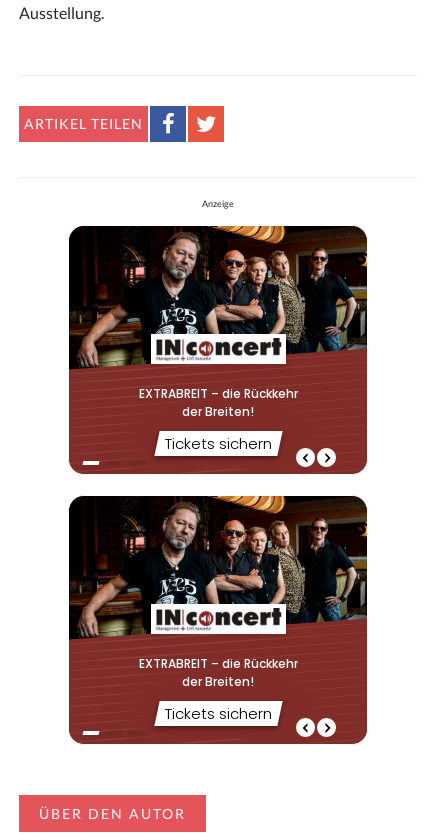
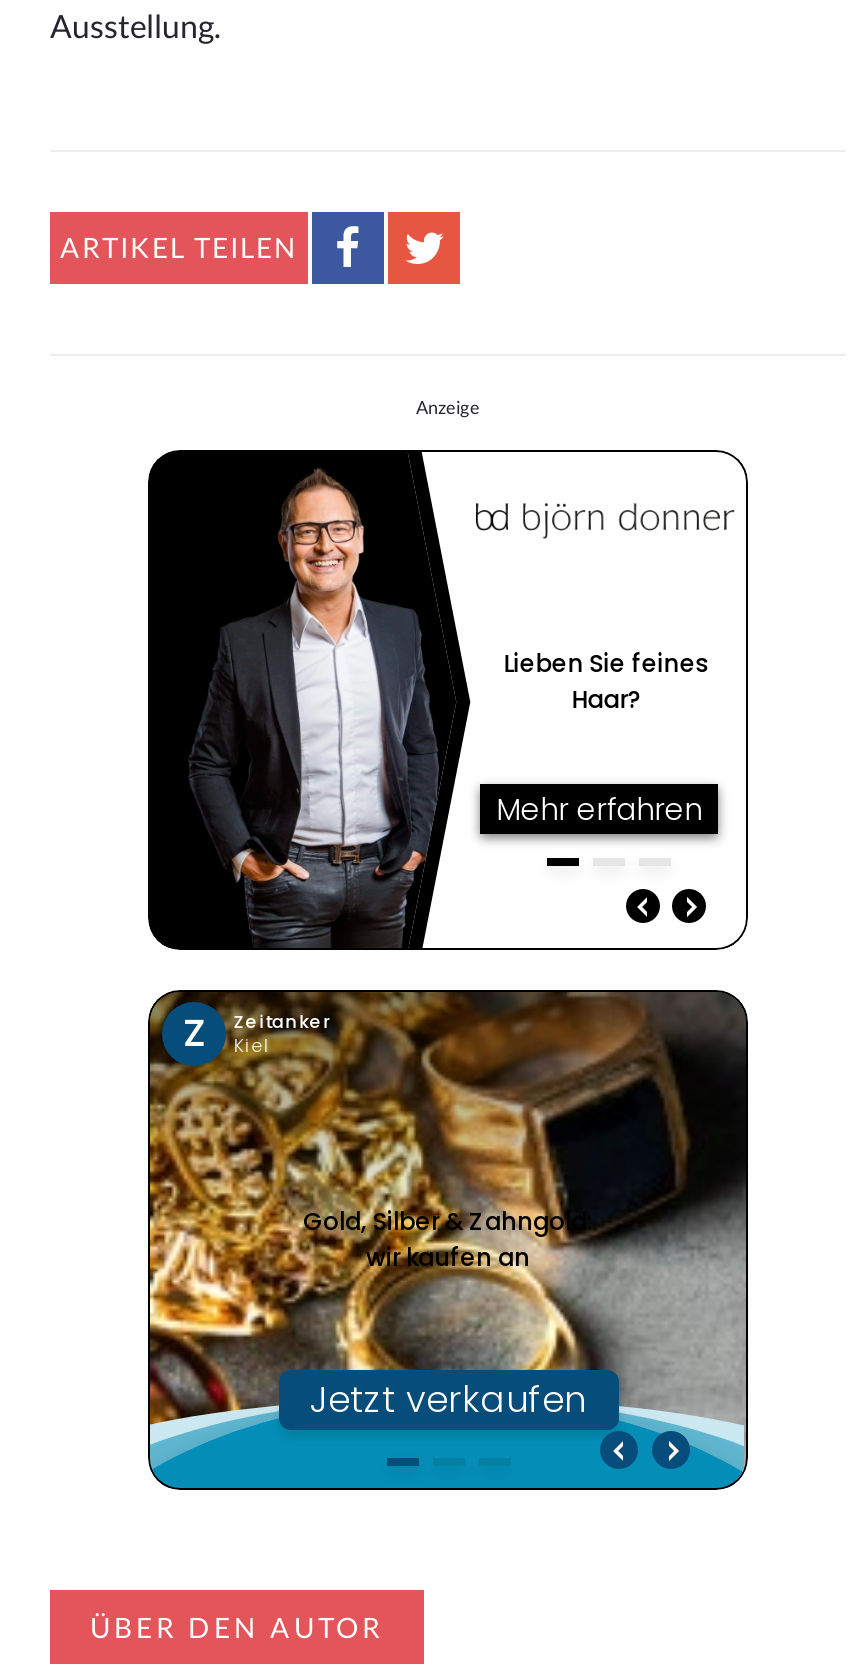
[68,225,368,475] [image] -> [146,448,750,952] [image]
[68,495,368,745] [image] -> [146,988,750,1492] [image]

